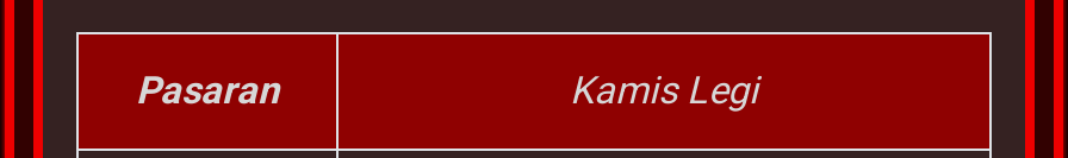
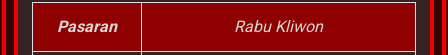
[570,68,758,113] Kamis Legi -> [234,17,323,36] Rabu Kliwon

